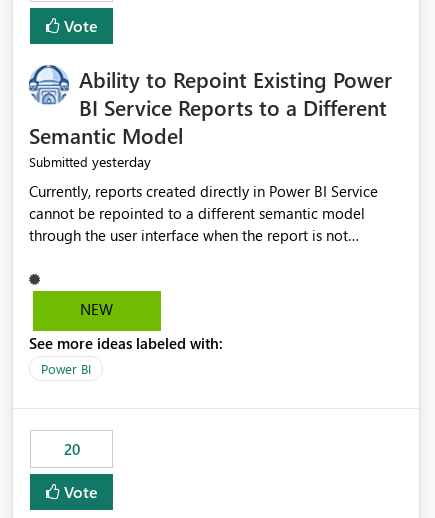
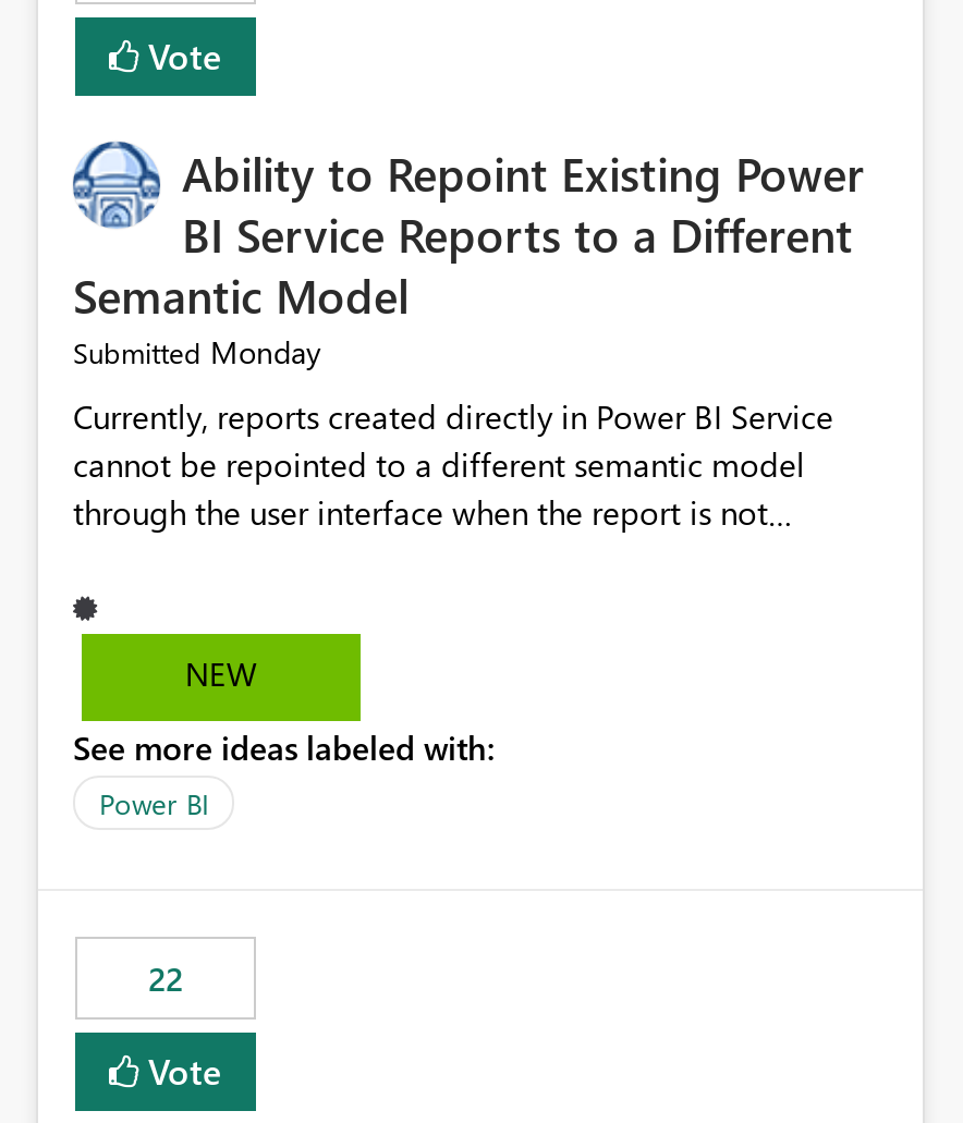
[29,152,151,171] Submitted yesterday -> [73,332,321,373] Submitted Monday
[63,439,79,459] 20 -> [148,957,183,1001] 22

